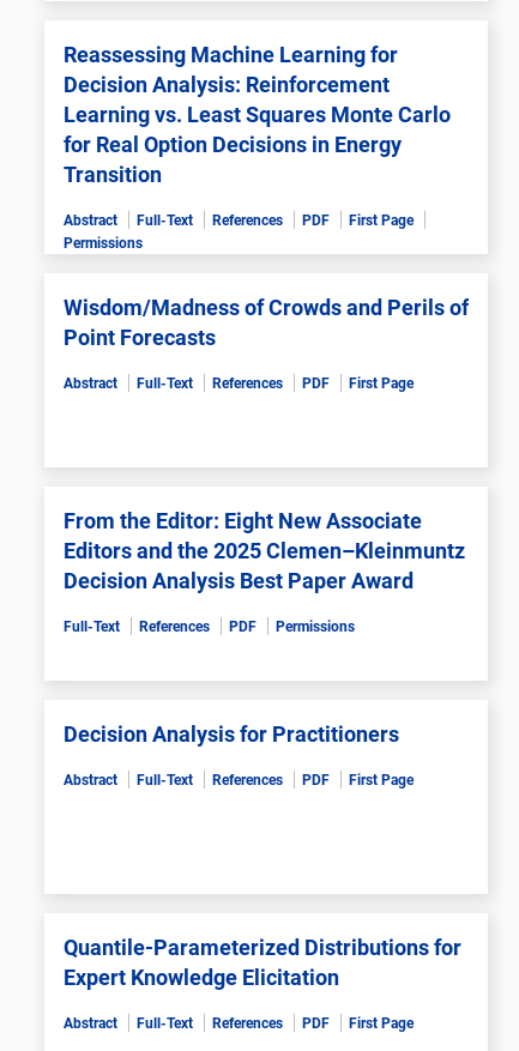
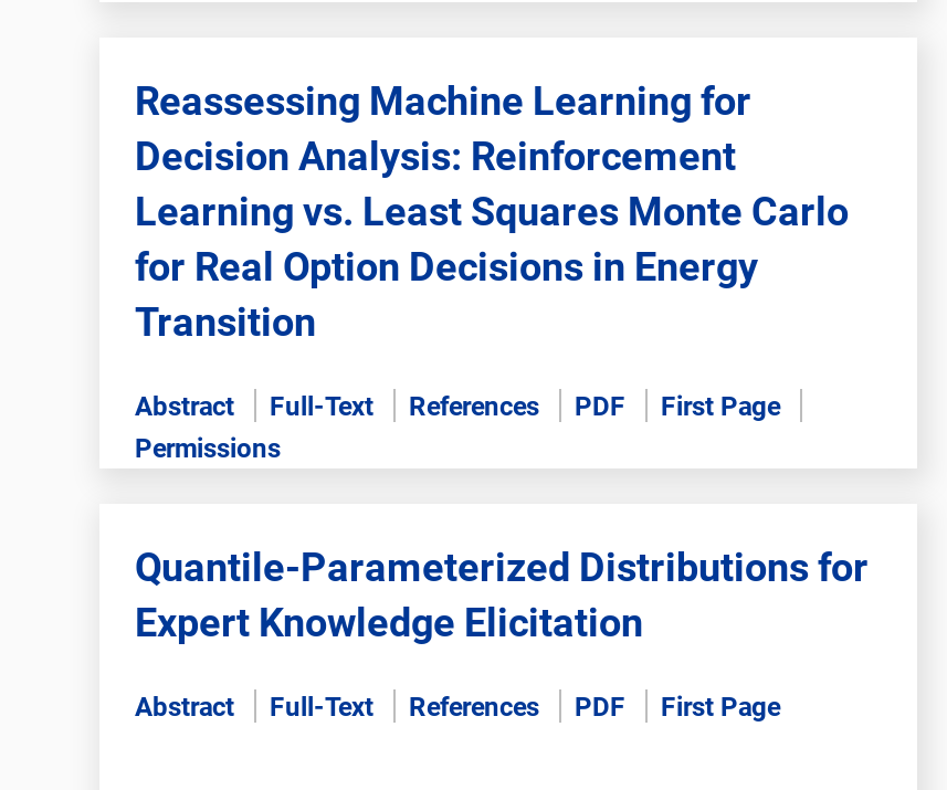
[64,295,469,392] Wisdom/Madness of Crowds and Perils of | Point Forecasts | Abstract | Full-Text | References | PDF | First Page -> none
[64,508,465,635] From the Editor: Eight New Associate | Editors and the 2025 Clemen–Kleinmuntz | Decision Analysis Best Paper Award | Full-Text | References | PDF | Permissions -> none
[64,721,414,788] Decision Analysis for Practitioners | Abstract | Full-Text | References | PDF | First Page -> none

